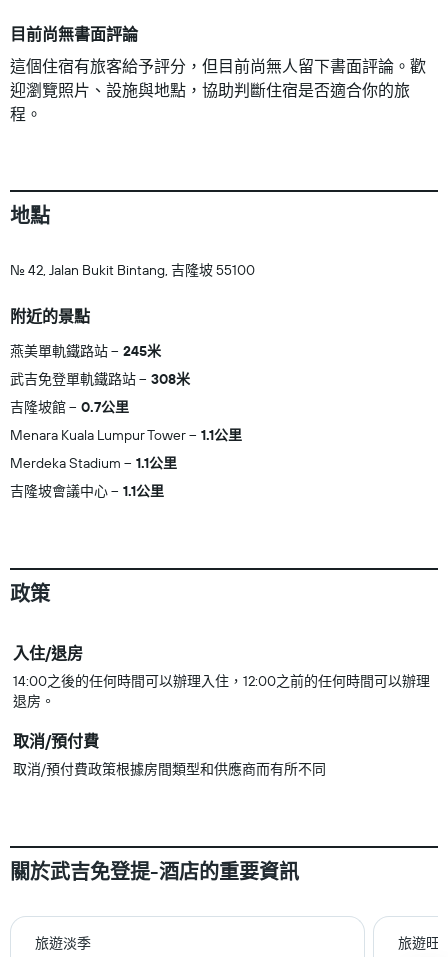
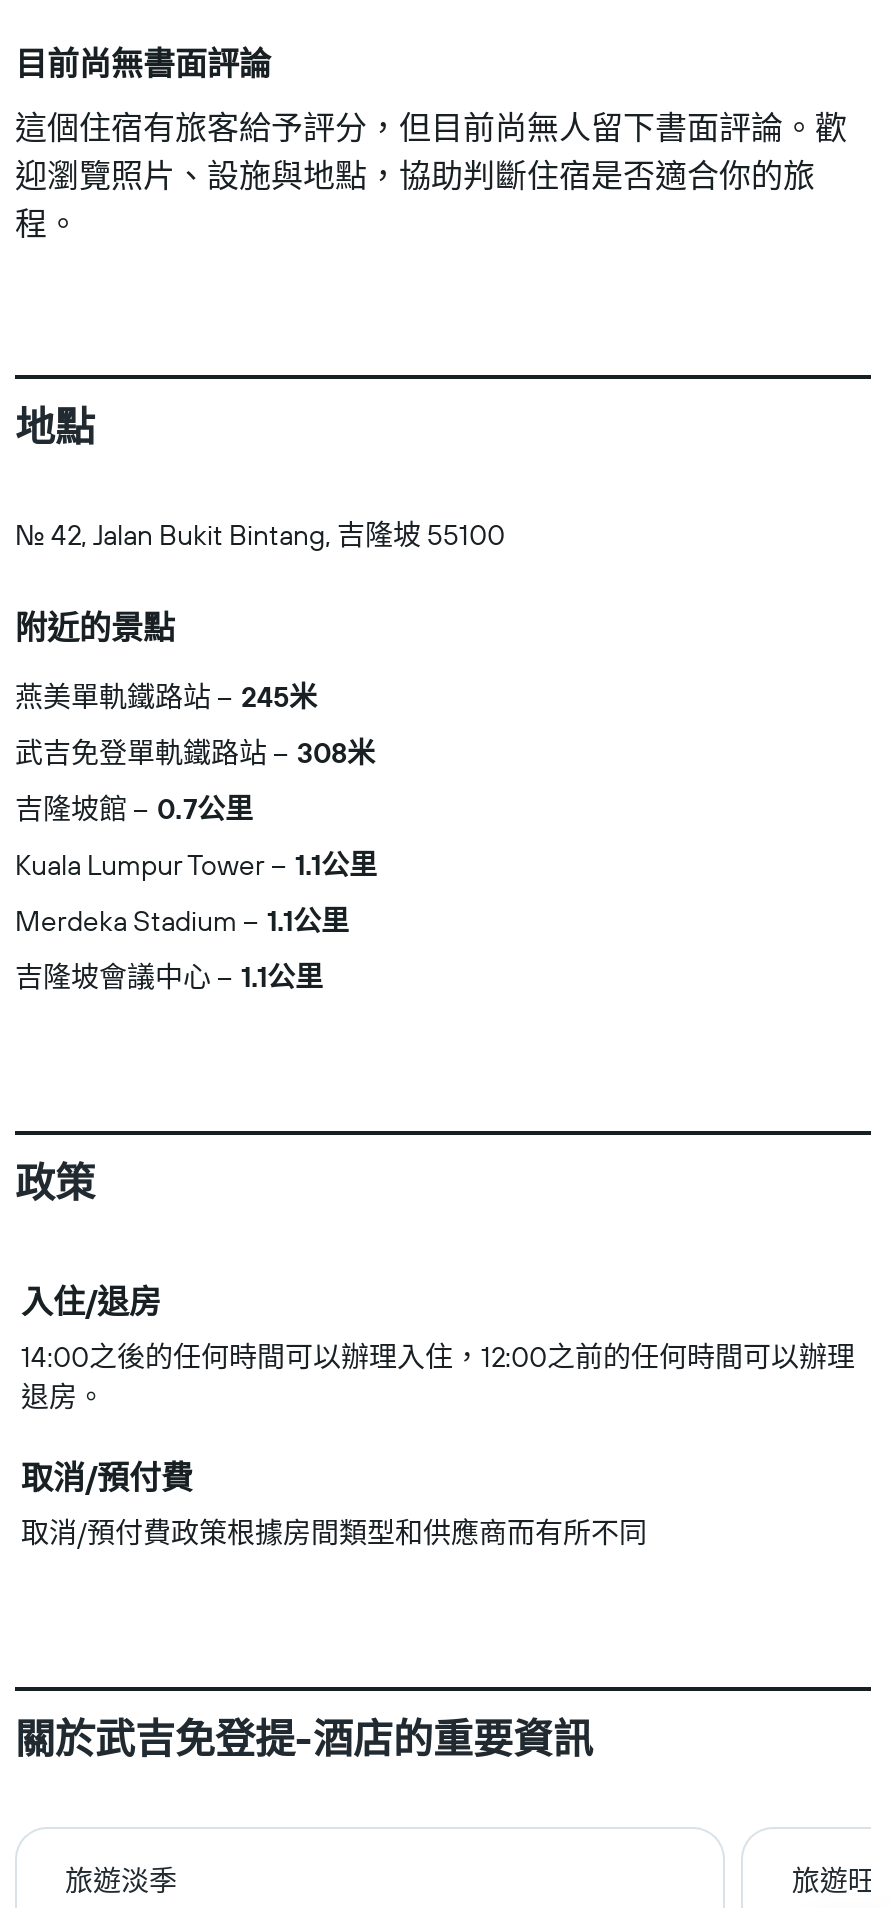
[10,426,186,444] Menara Kuala Lumpur Tower -> [15,847,265,883] Kuala Lumpur Tower

